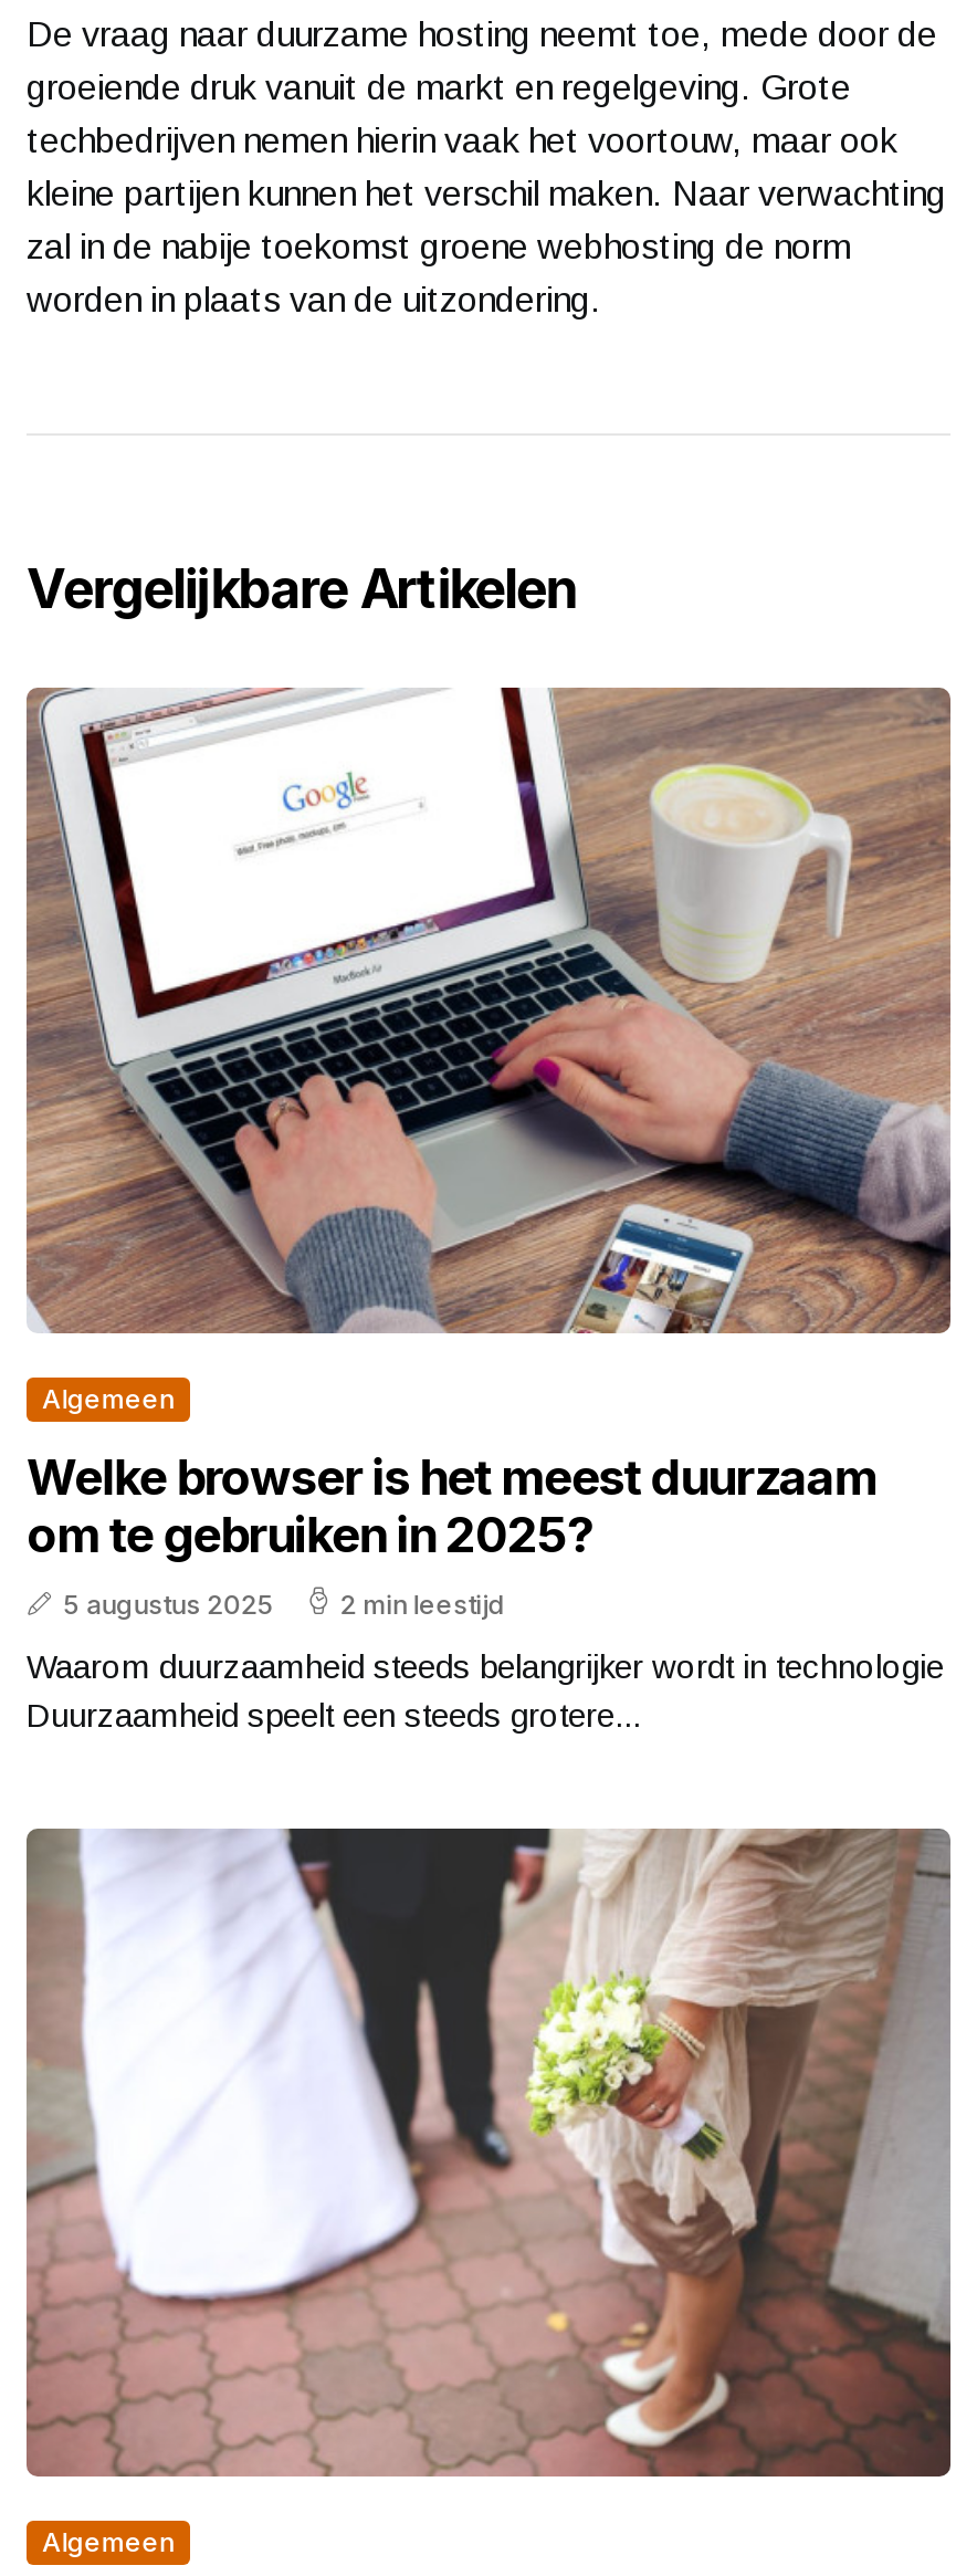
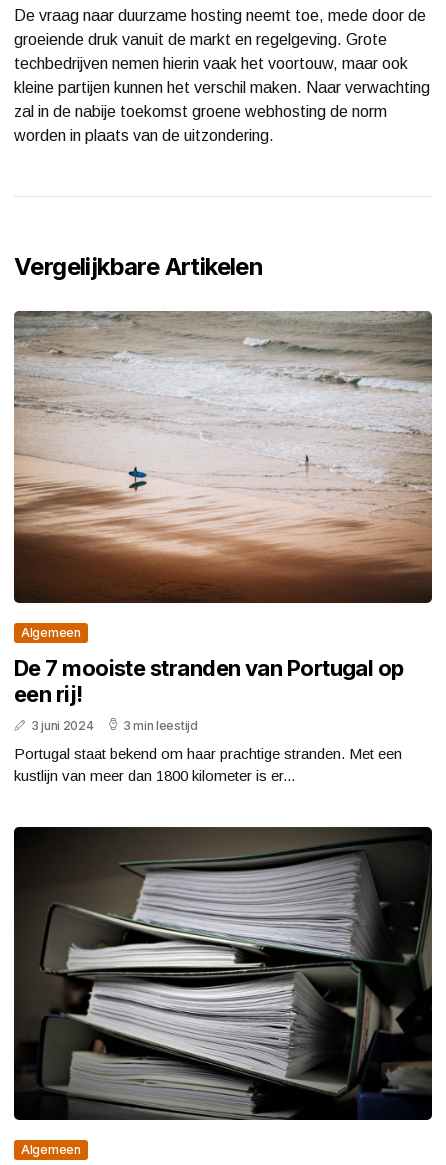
[24,688,953,1336] [image] -> [13,310,432,604] [image]
[27,1449,877,1621] Welke browser is het meest duurzaam | om te gebruiken in 2025? | 5 augustus 2025 | 2 min leestijd -> [14,655,404,733] De 7 mooiste stranden van Portugal op | een rij! | 3 juni 2024 | 3 min leestijd
[27,1648,944,1734] Waarom duurzaamheid steeds belangrijker wordt in technologie | Duurzaamheid speelt een steeds grotere... -> [14,745,402,784] Portugal staat bekend om haar prachtige stranden. Met een | kustlijn van meer dan 1800 kilometer is er...
[24,1826,953,2479] [image] -> [13,826,432,1121] [image]

